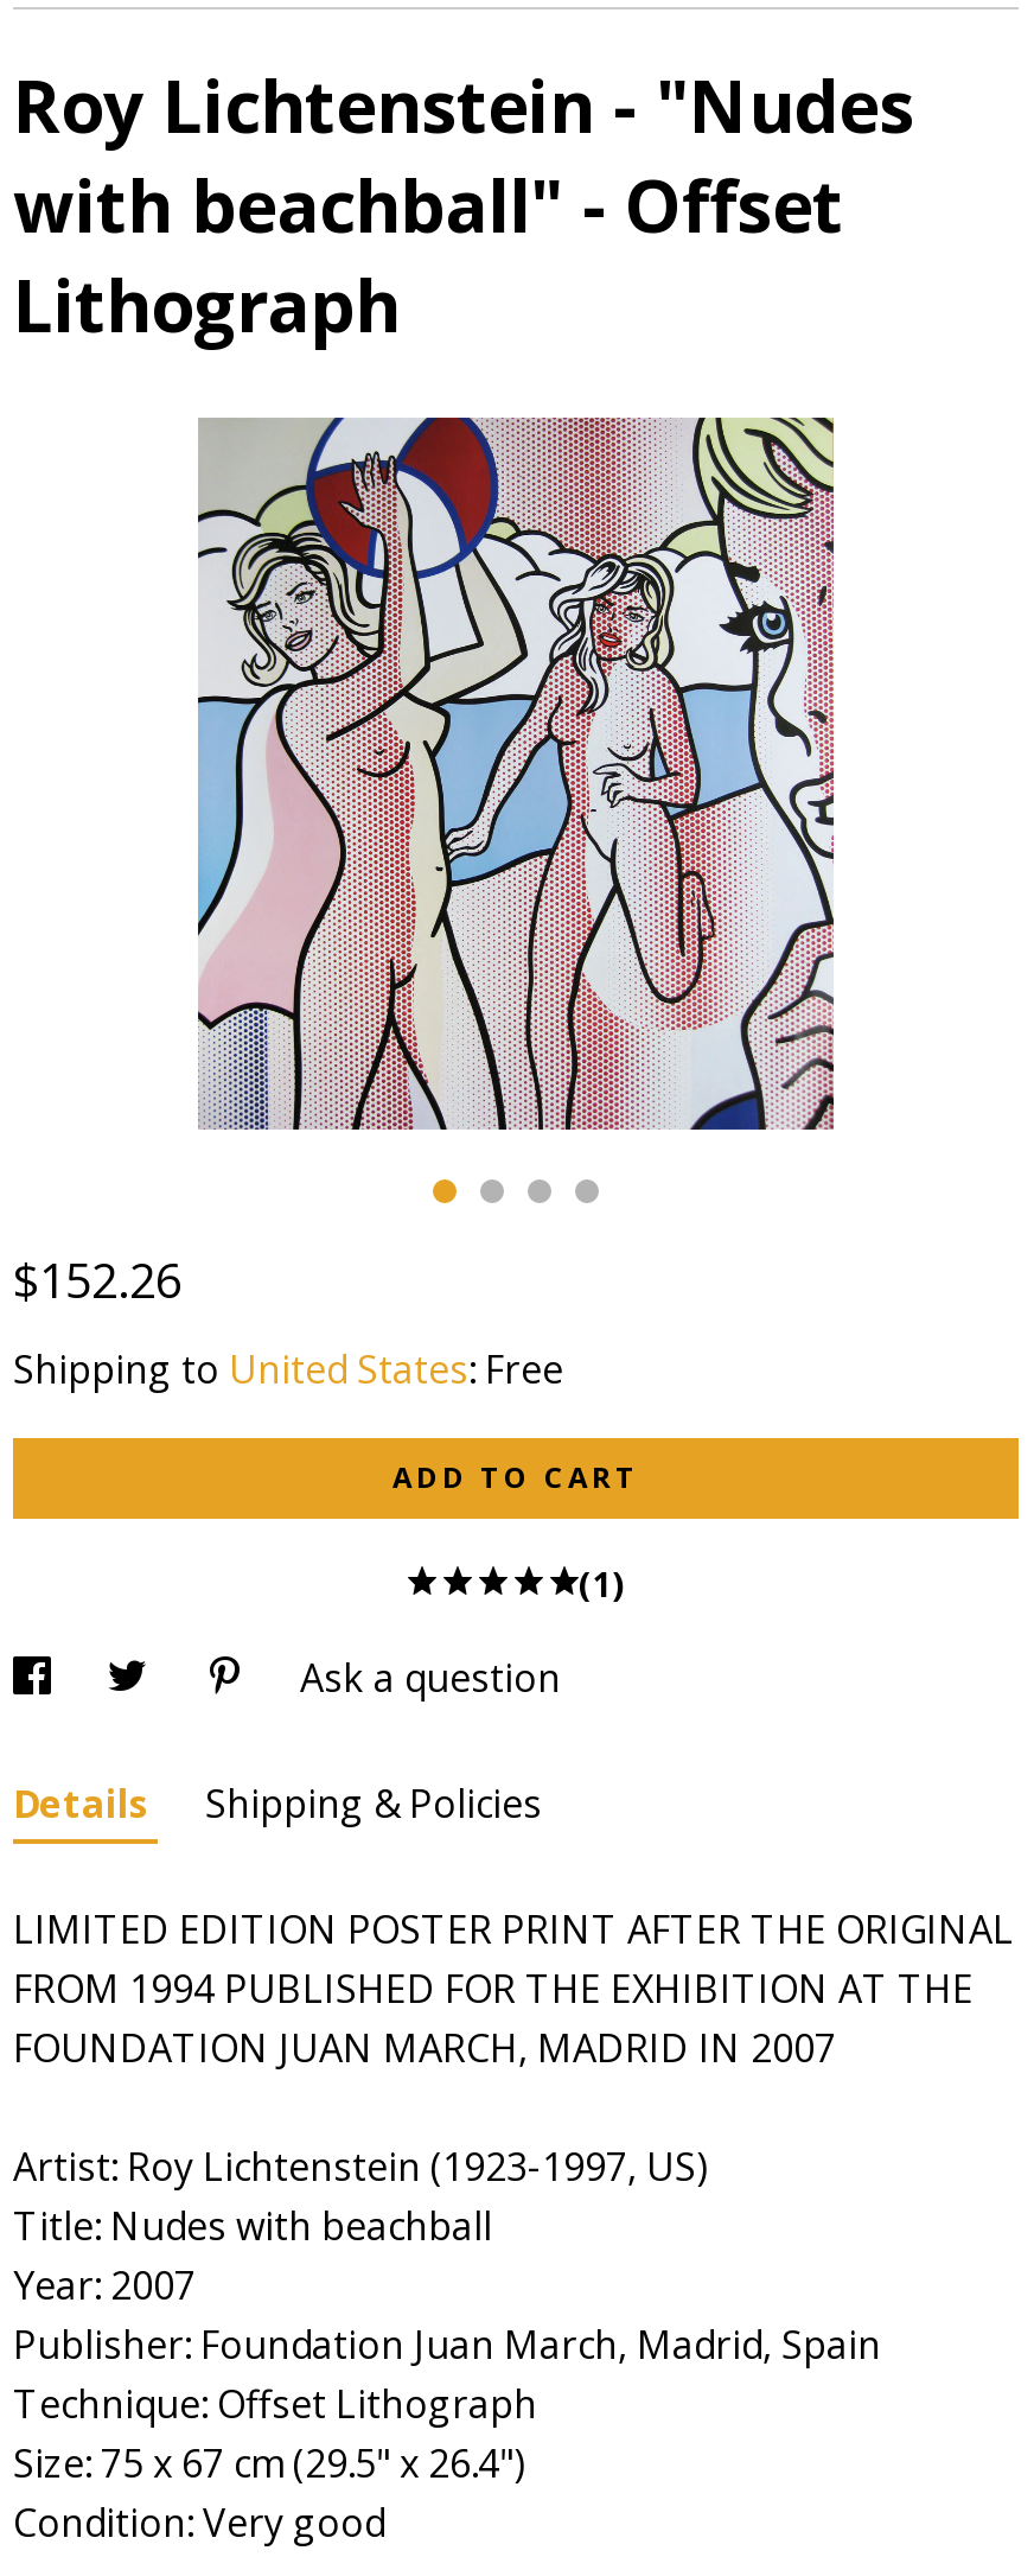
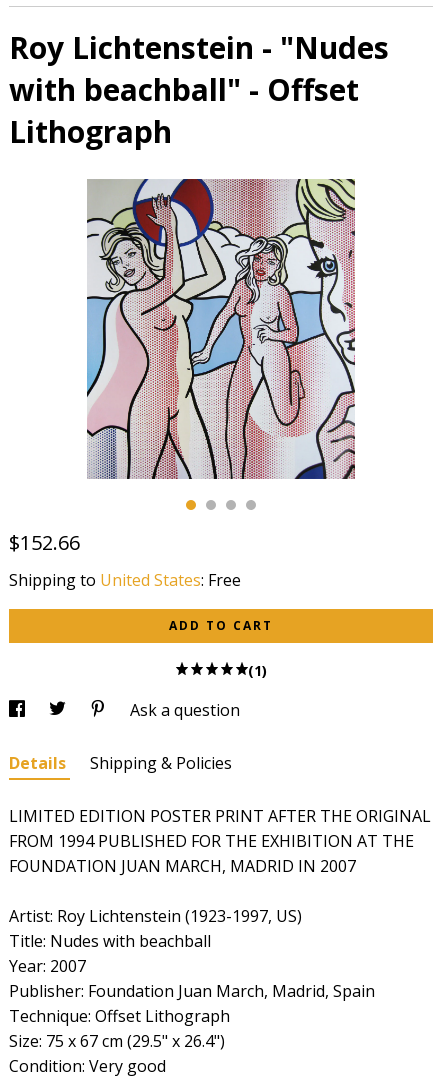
[13,1248,181,1312] $152.26 -> [9,529,80,556] $152.66

